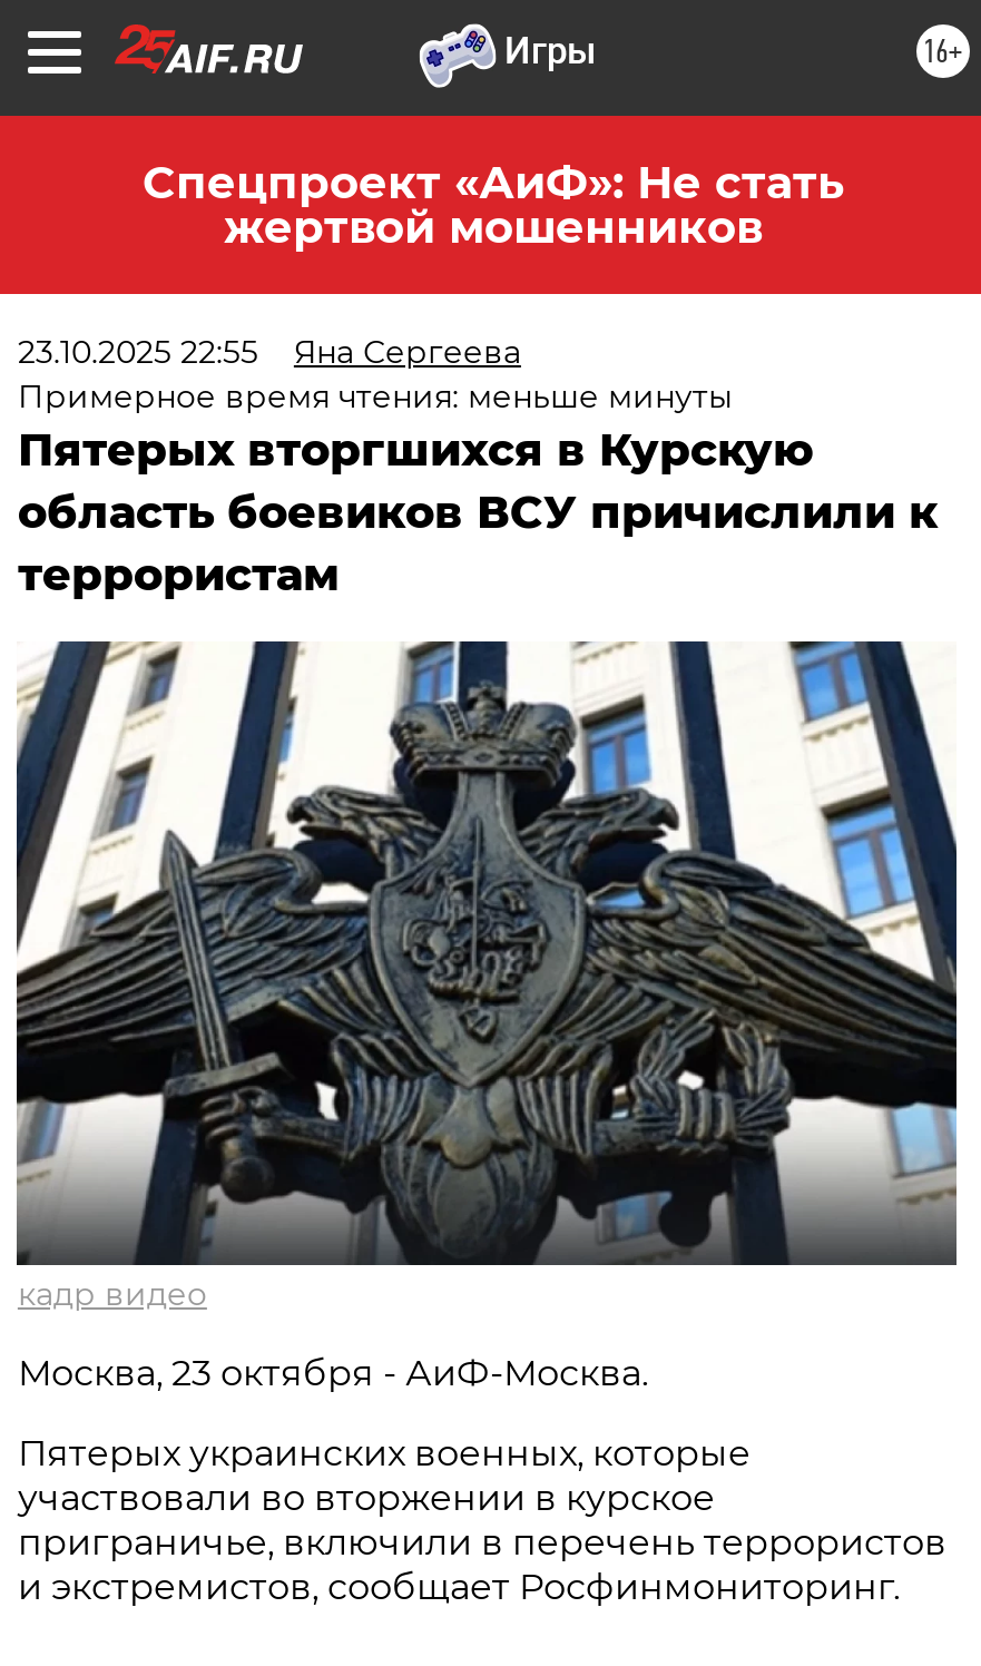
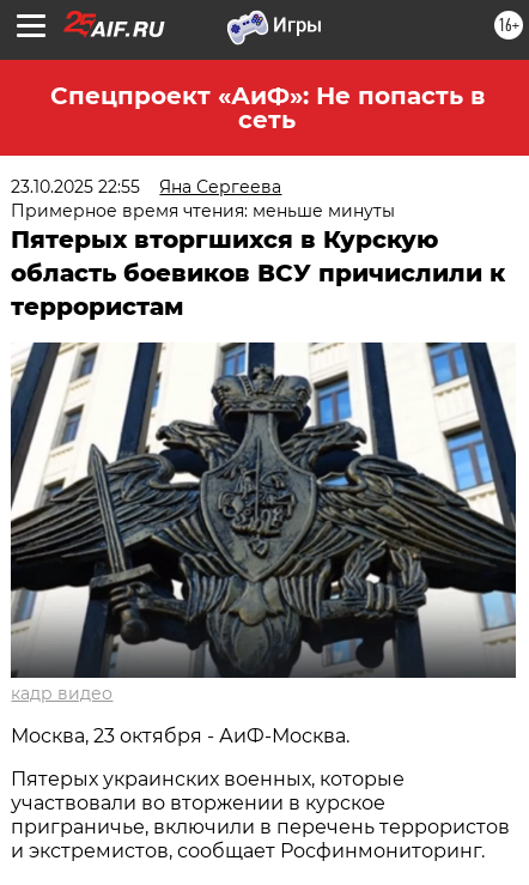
[143,156,844,254] Спецпроект «АиФ»: Не стать | жертвой мошенников -> [50,81,484,134] Спецпроект «АиФ»: Не попасть в | сеть

